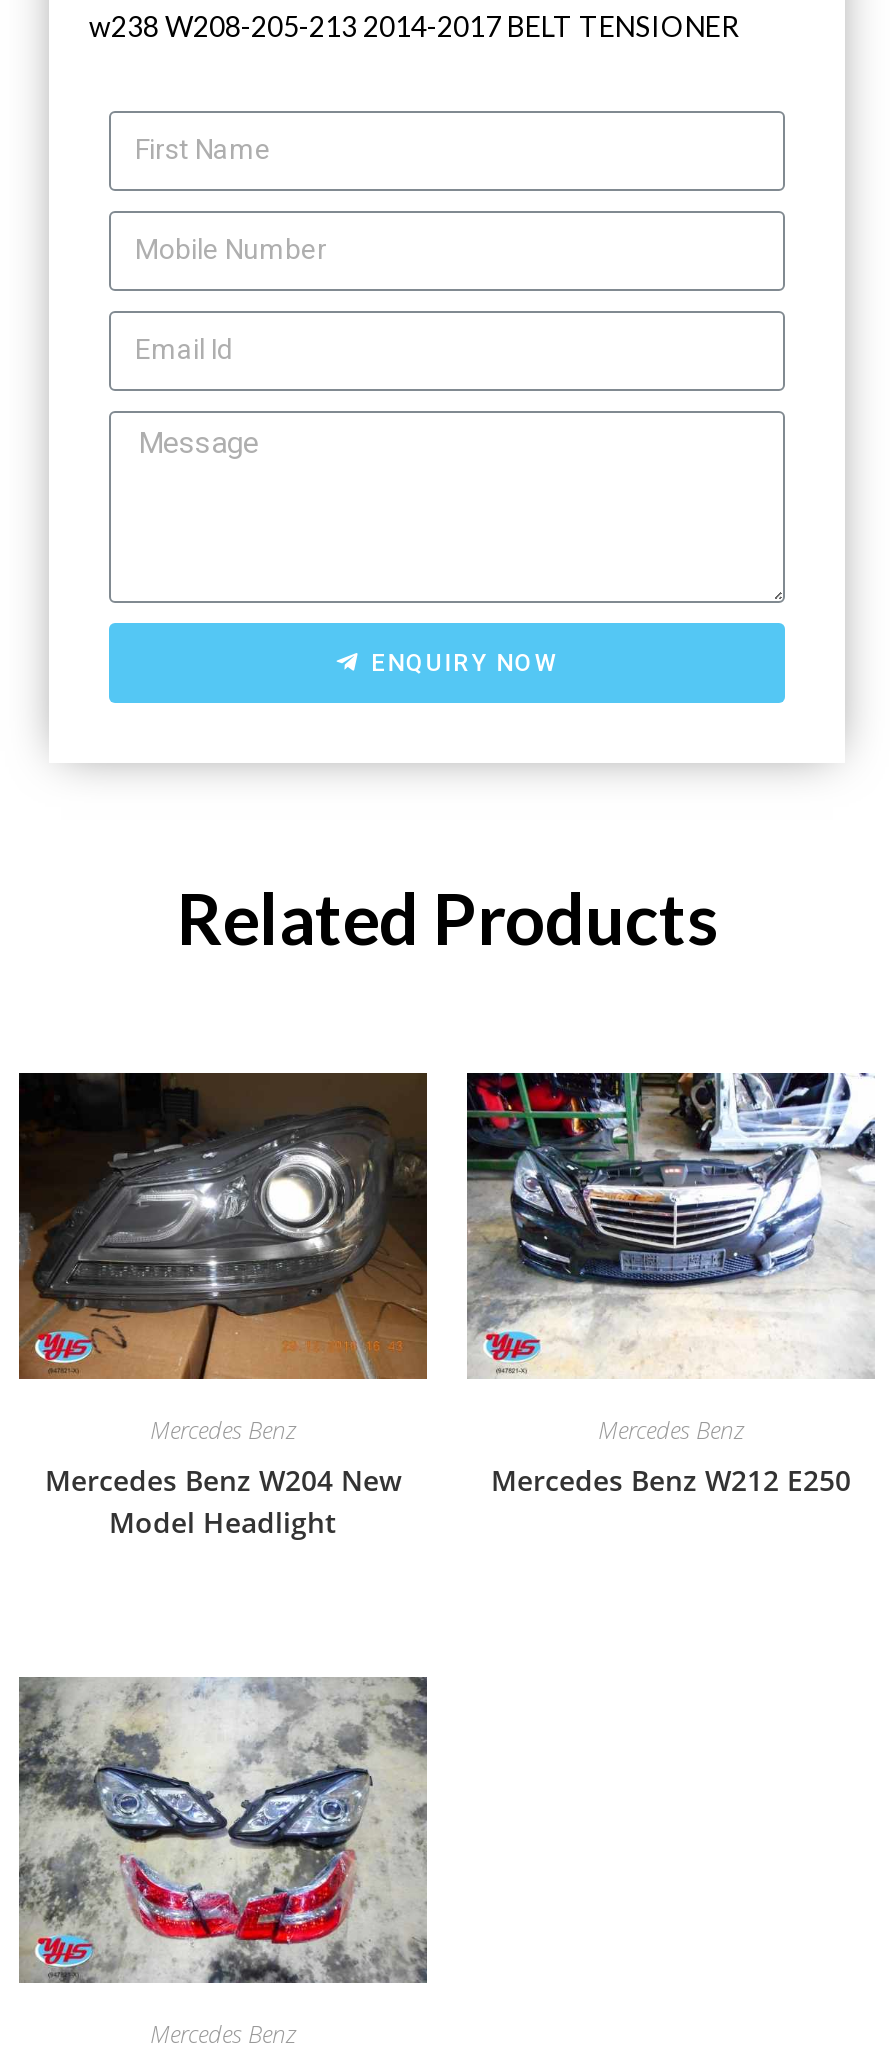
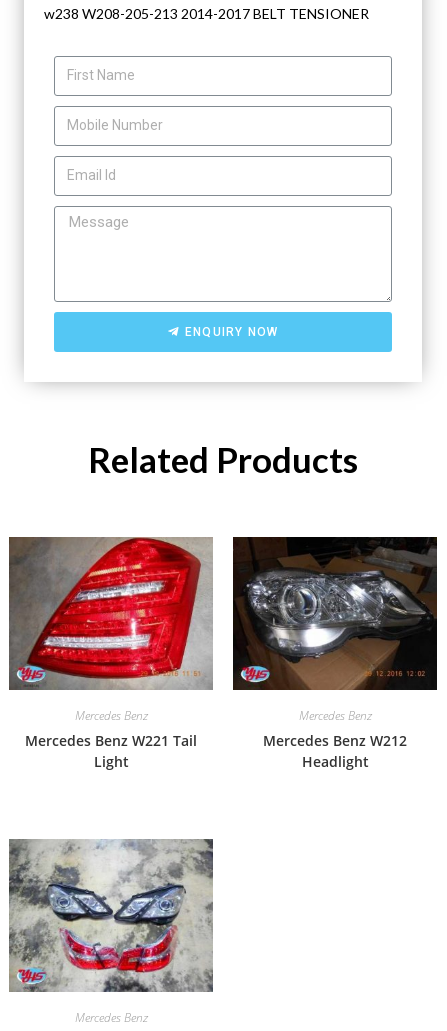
[19,1071,429,1381] [image] -> [9,536,213,690] [image]
[465,1071,877,1379] [image] -> [232,536,438,691] [image]
[45,1461,401,1541] Mercedes Benz W204 New | Model Headlight -> [25,731,197,771] Mercedes Benz W221 Tail | Light
[491,1461,851,1499] Mercedes Benz W212 E250 -> [263,731,407,771] Mercedes Benz W212 | Headlight

